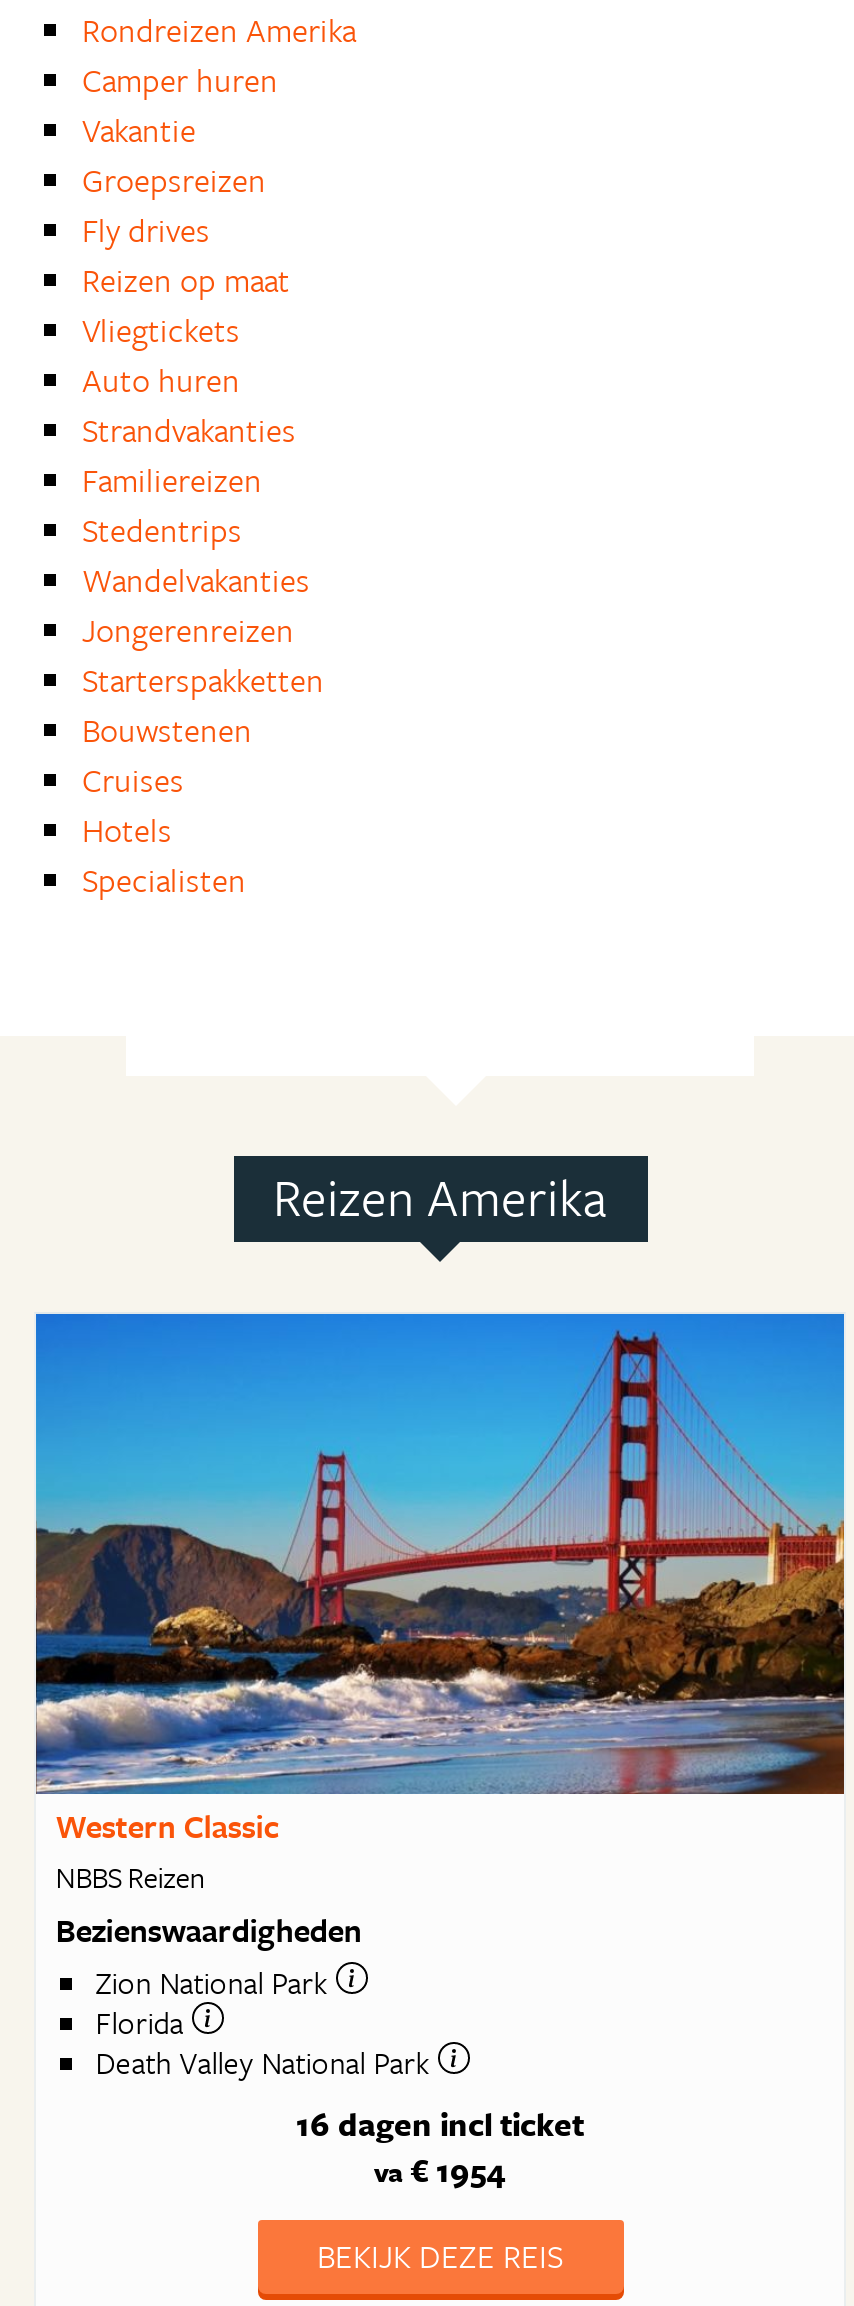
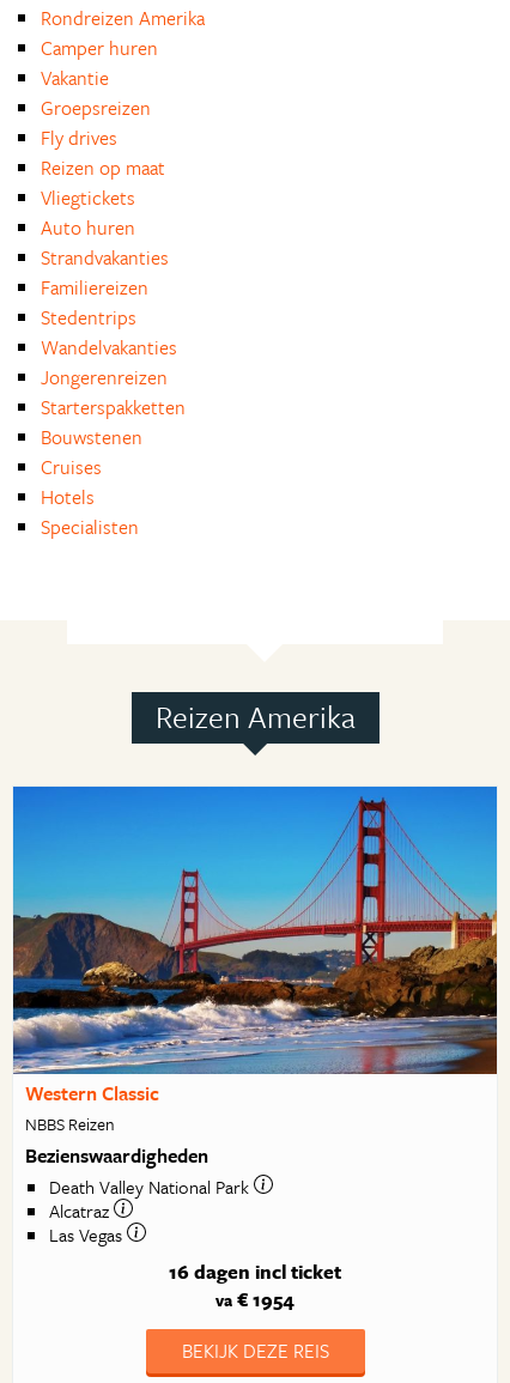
[96,1959,336,2043] Zion National Park | Florida -> none
moved [96,2039,438,2083] -> [49,1173,254,1199]: Death Valley National Park
none -> [49,1197,127,1247] Alcatraz | Las Vegas

